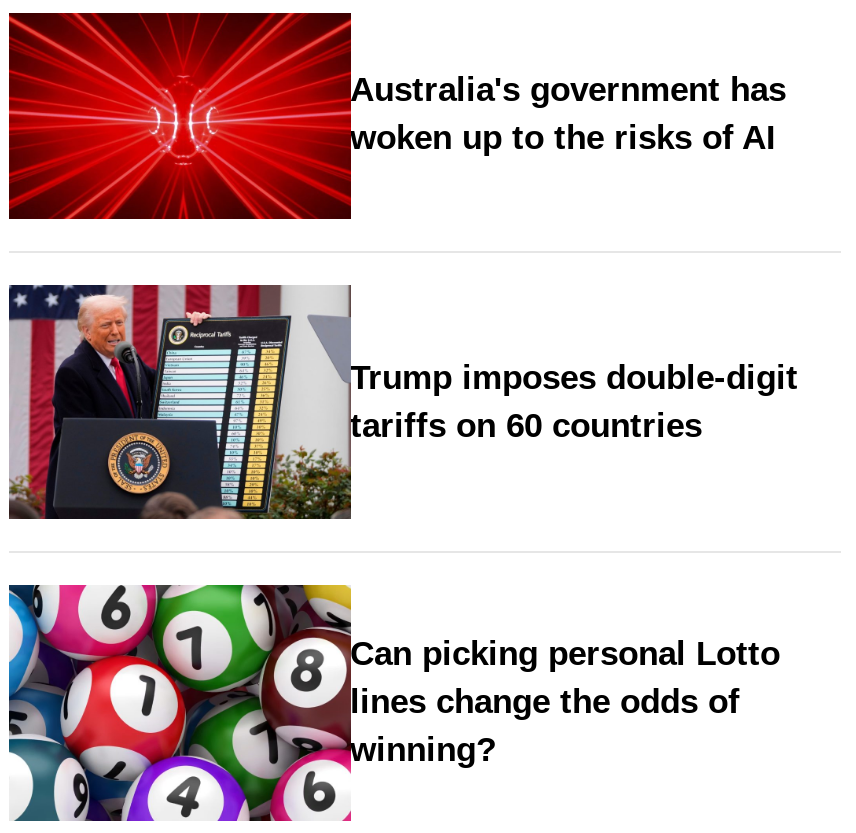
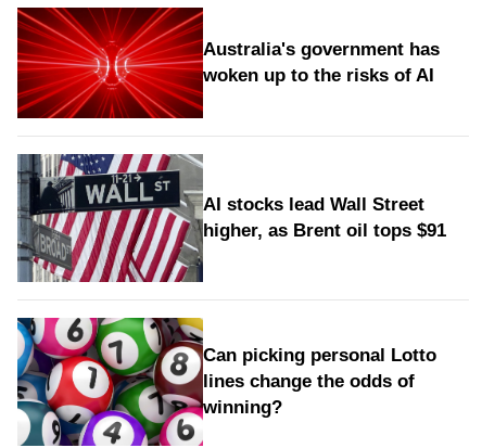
[9,282,798,522] [image] | Trump imposes double-digit | tariffs on 60 countries -> [17,153,446,283] [image] | AI stocks lead Wall Street | higher, as Brent oil tops $91

